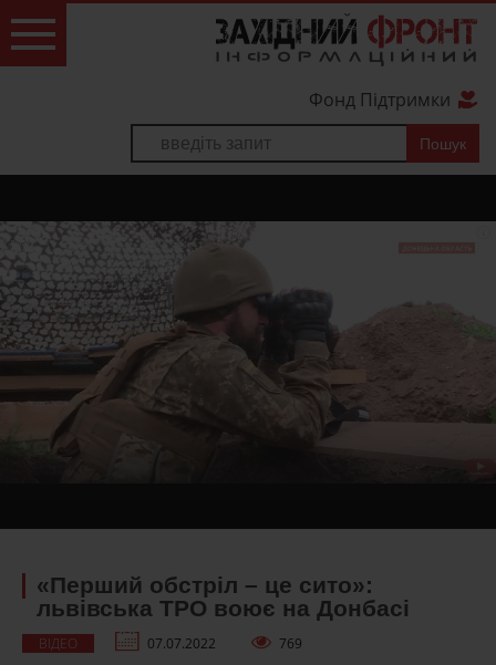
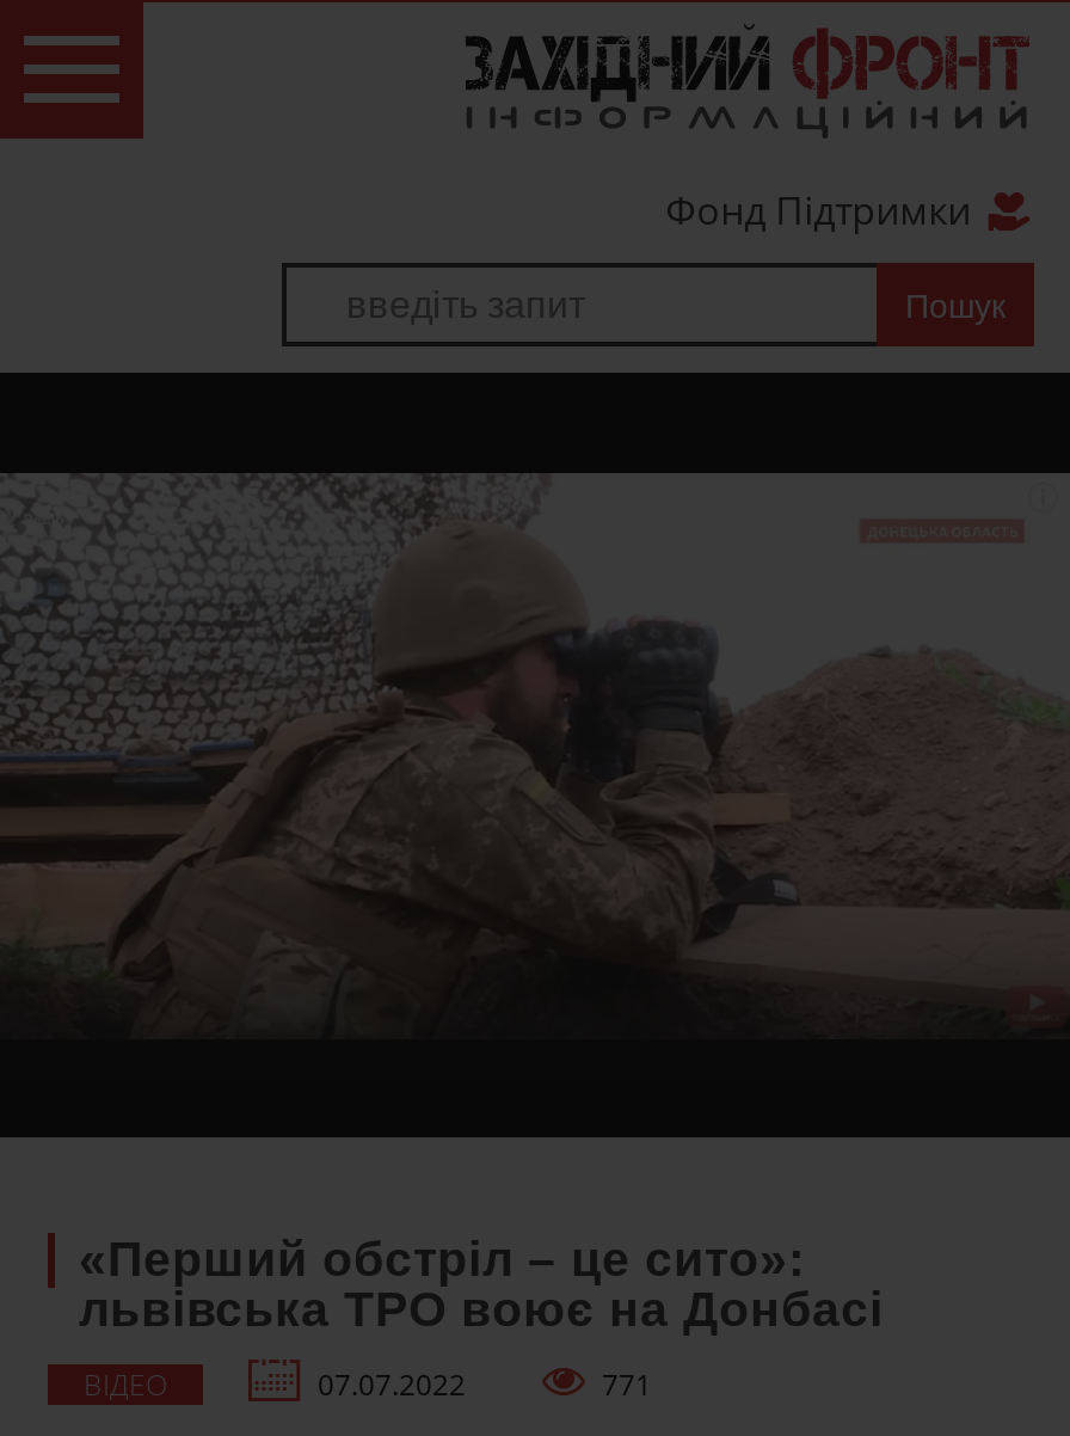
[279,634,302,653] 769 -> [602,1364,652,1405] 771

